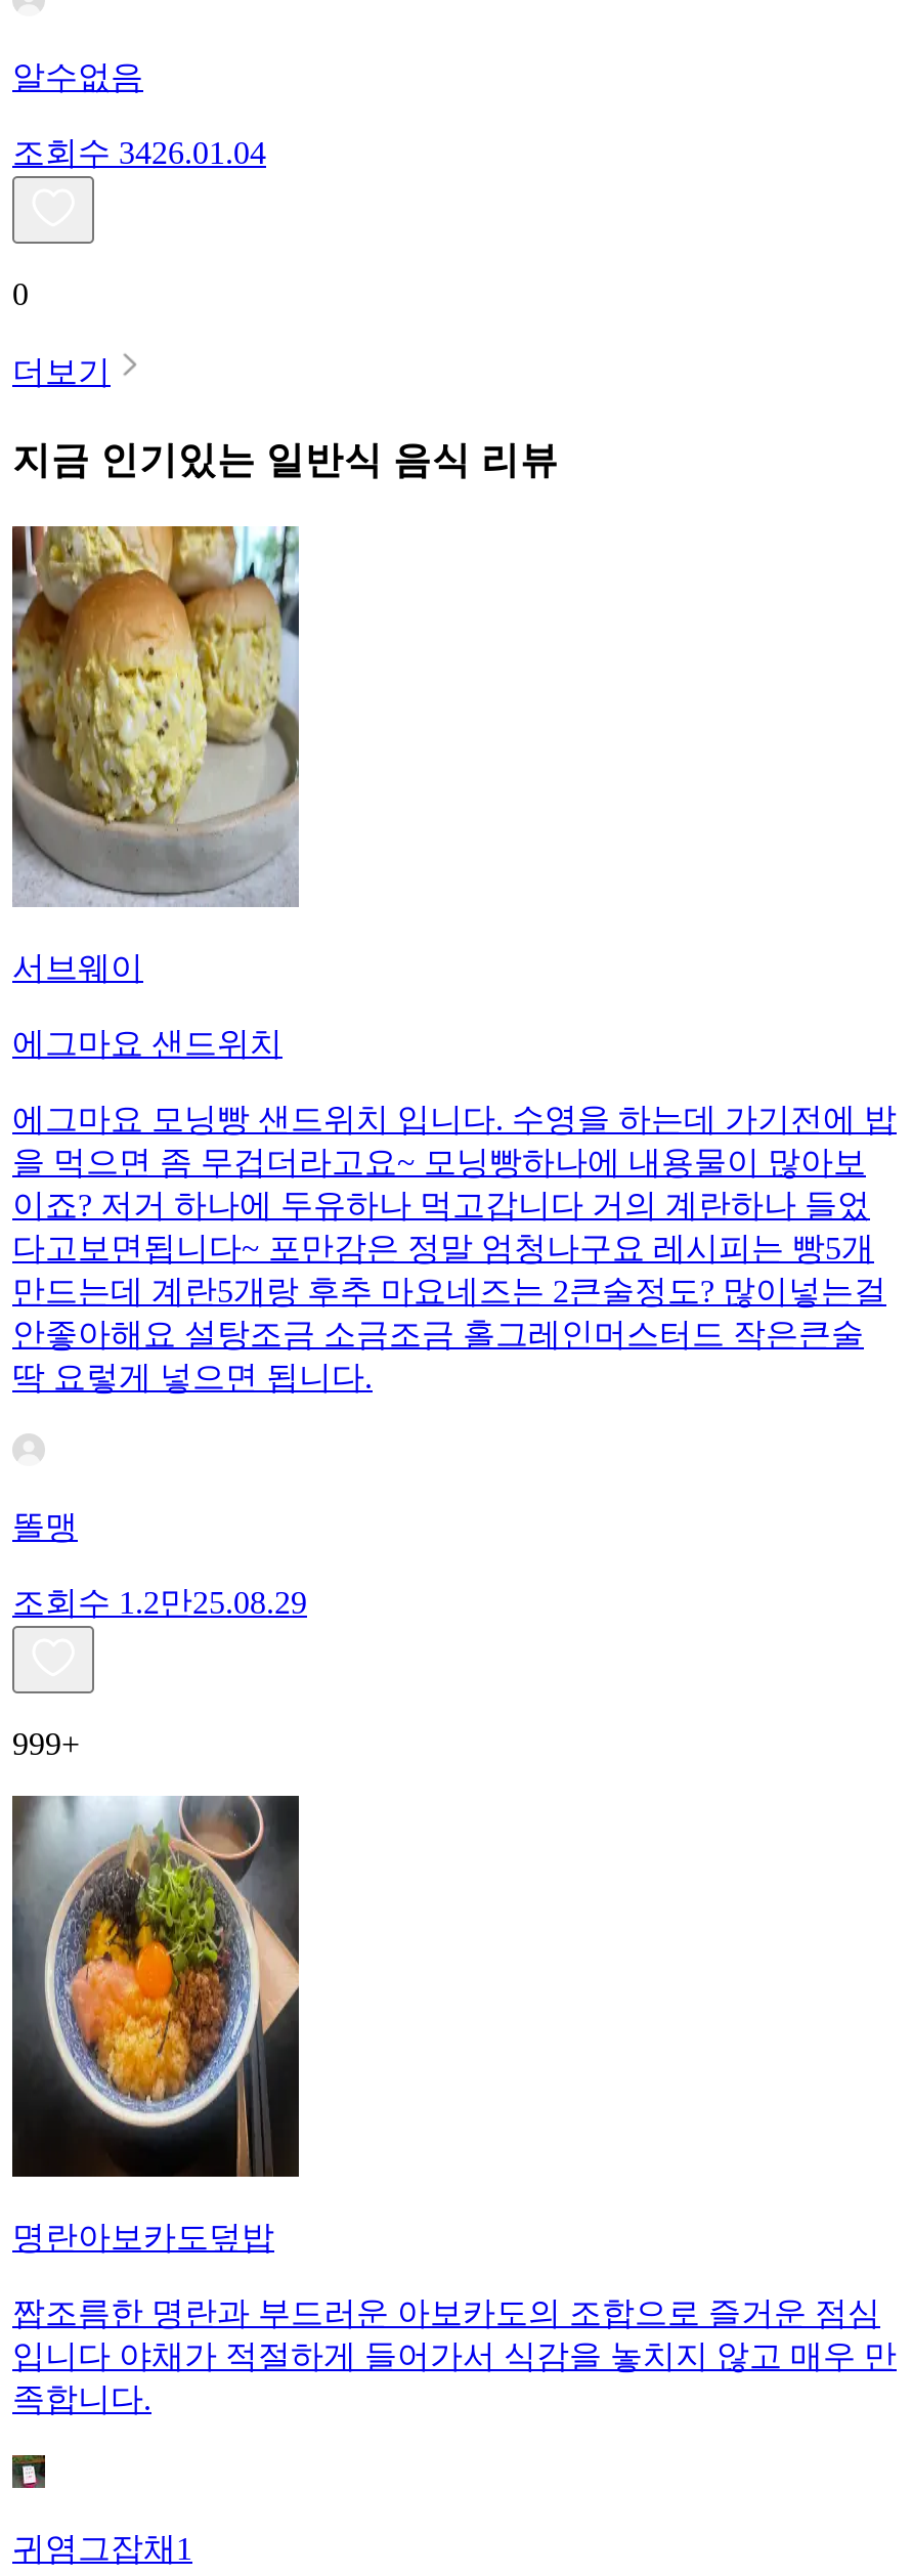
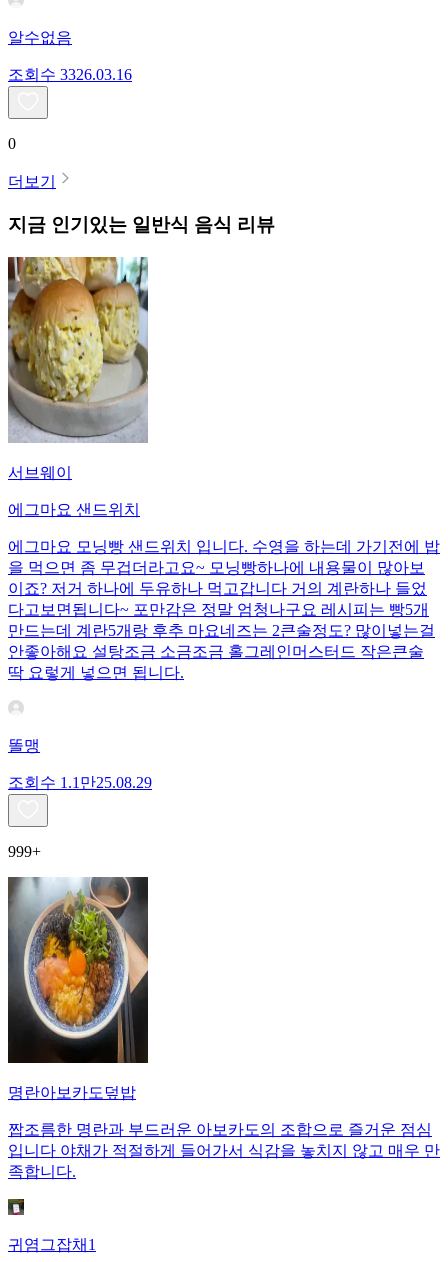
[12,136,266,170] 조회수 3426.01.04 -> [8,66,132,83] 조회수 3326.03.16
[12,1584,307,1619] 조회수 1.2만 25.08.29 -> [8,774,152,791] 조회수 1.1만 25.08.29

